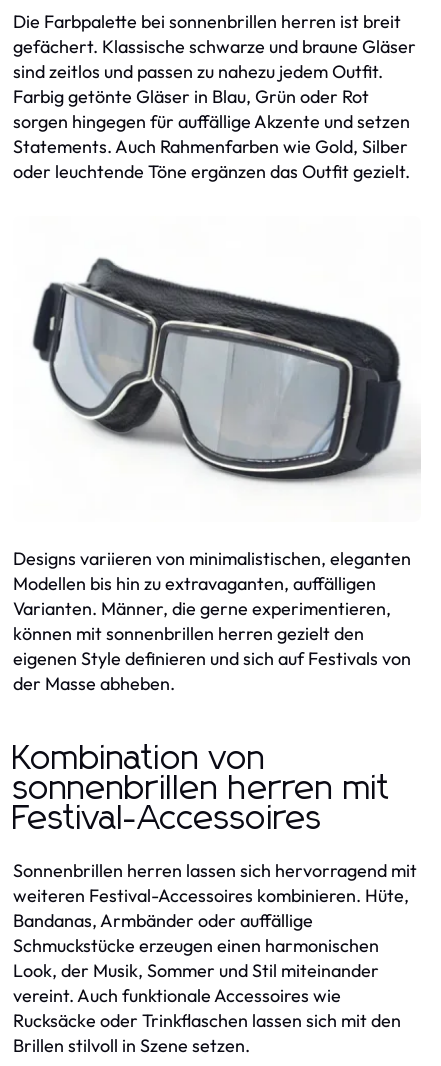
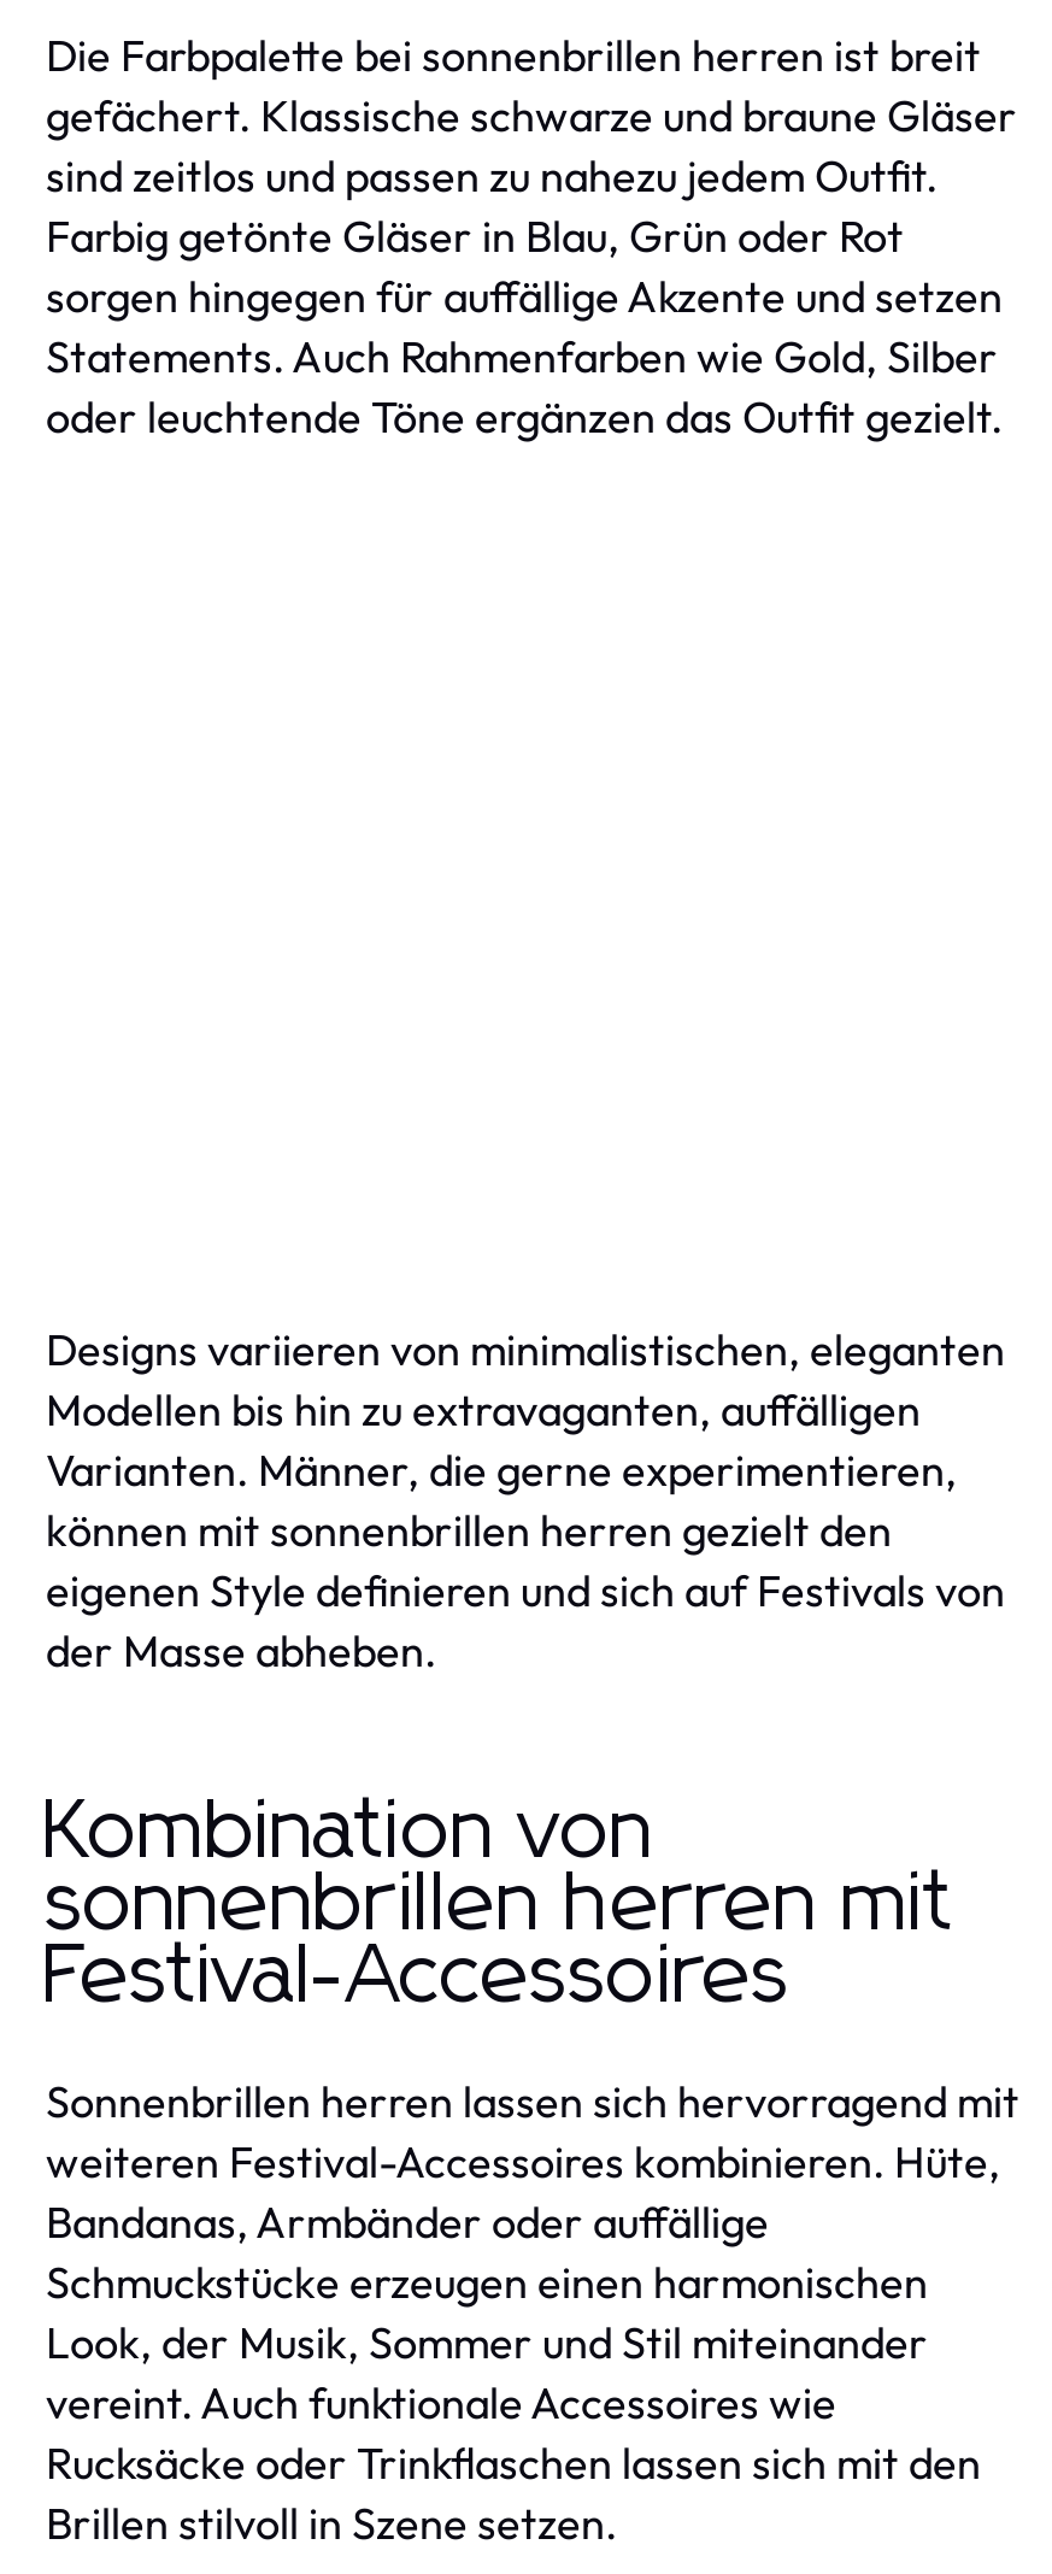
[32,257,421,485] [image] -> none

